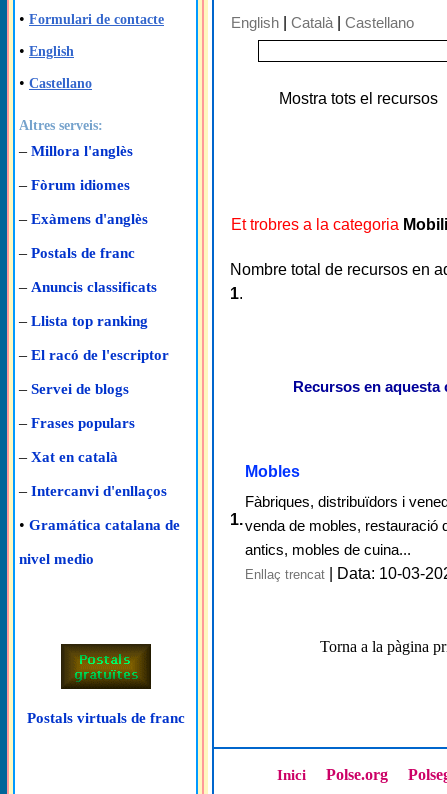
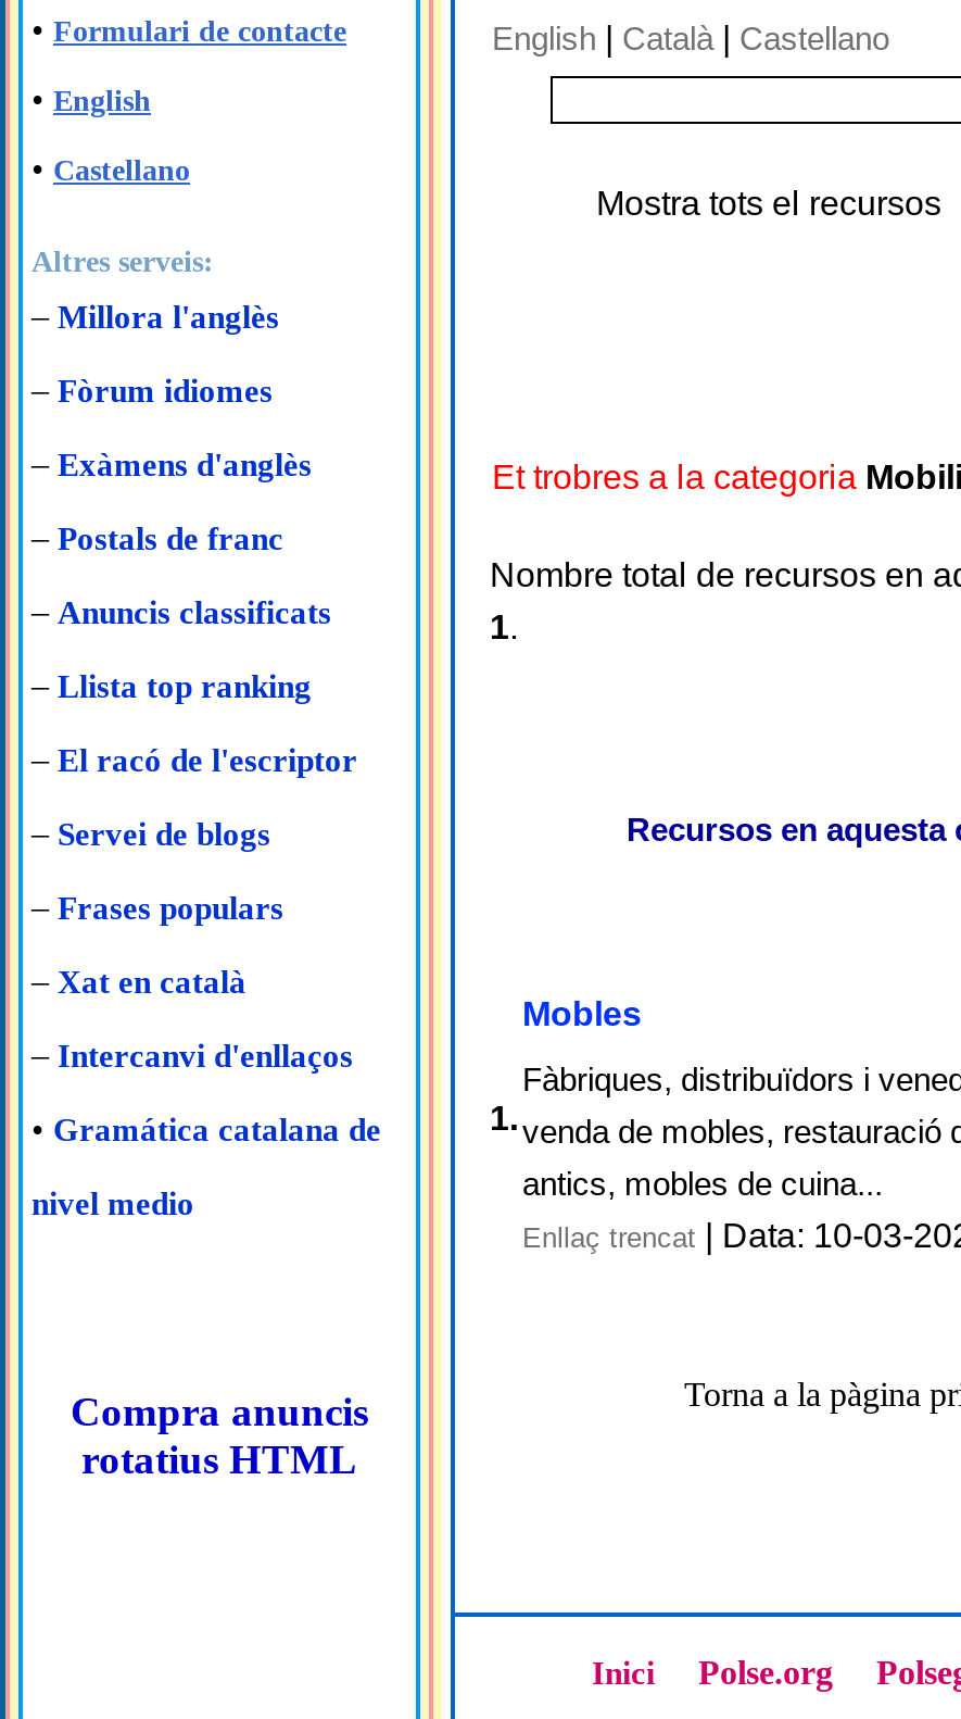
[26,710,184,726] Postals virtuals de franc -> [71,1389,368,1482] Compra anuncis | rotatius HTML

